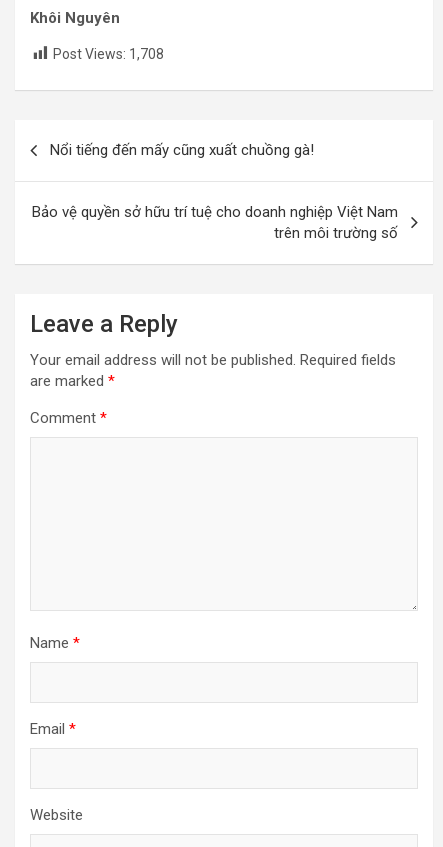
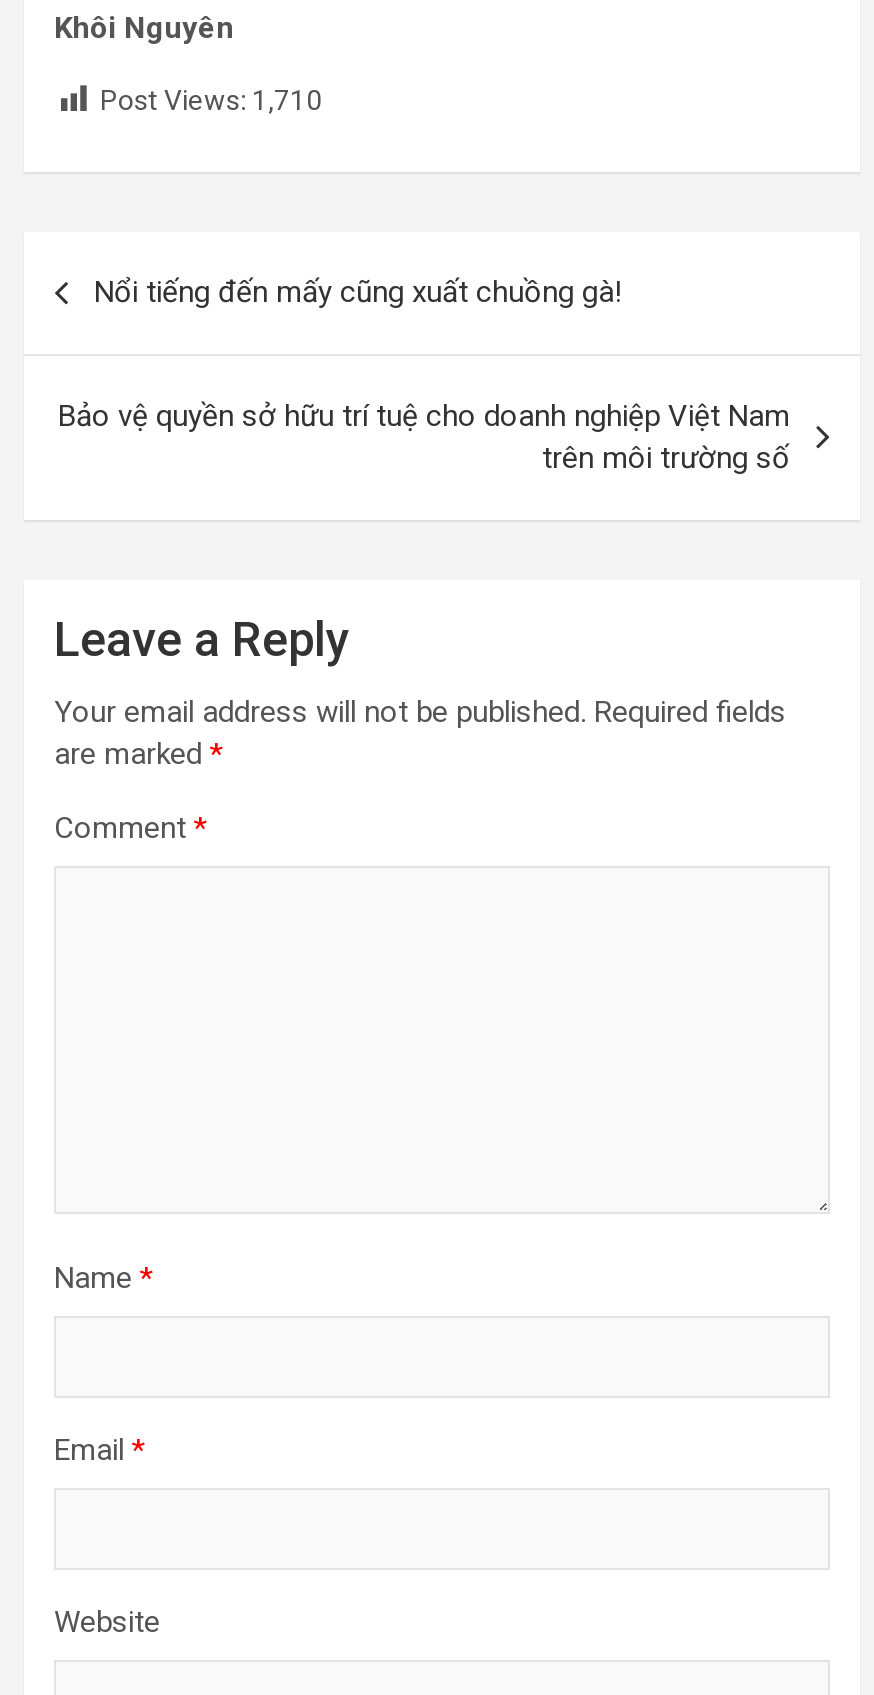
[53,46,164,62] Post Views: 1,708 -> [100,84,322,116] Post Views: 1,710

